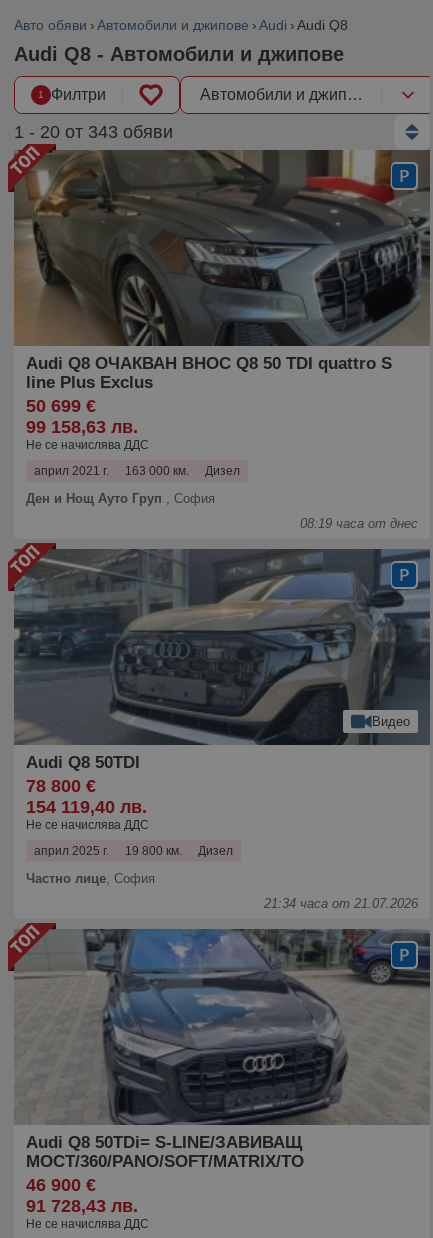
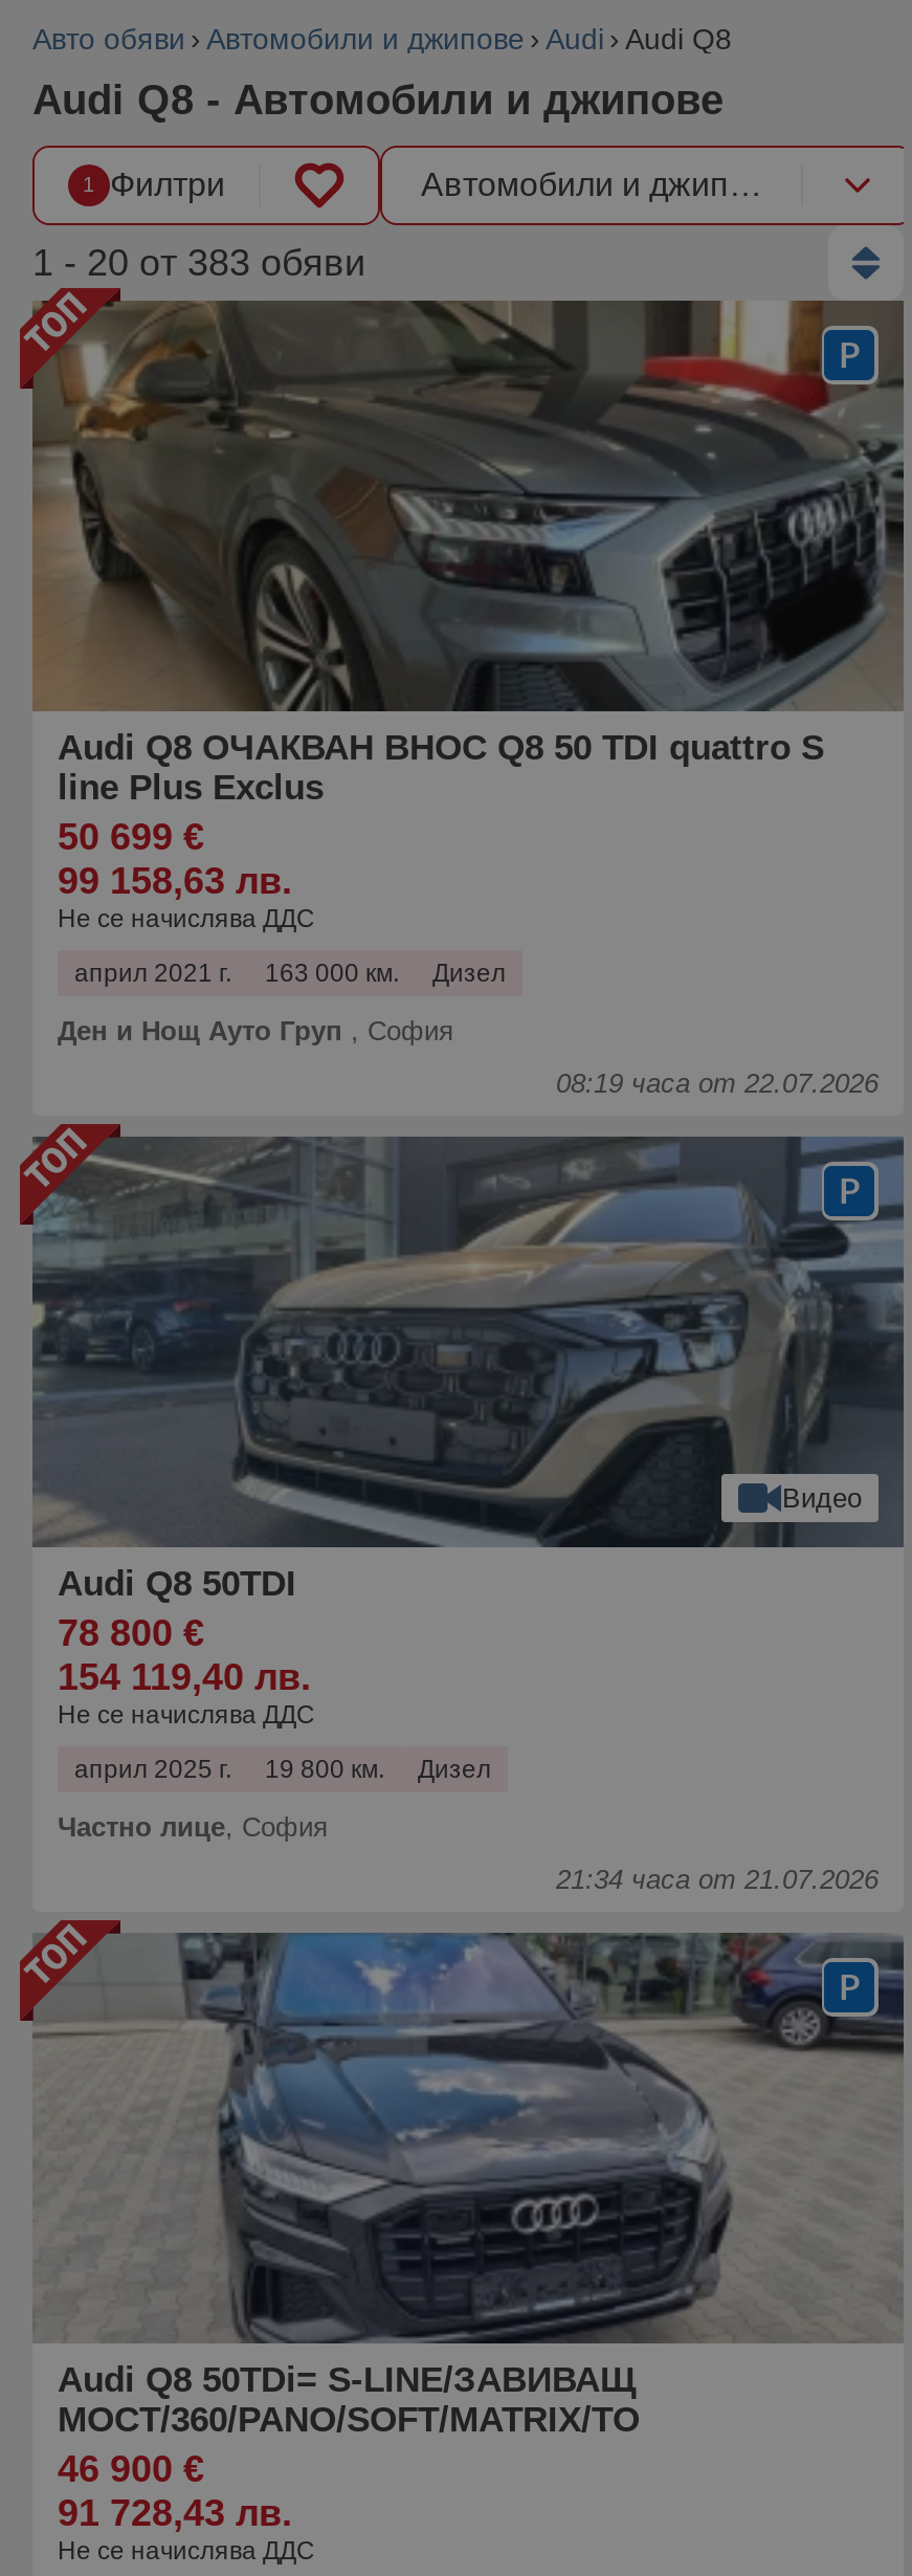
[14,122,173,142] 1 - 20 от 343 обяви -> [32,242,365,284] 1 - 20 от 383 обяви
[300,516,418,531] 08:19 часа от днес -> [556,1067,878,1099] 08:19 часа от 22.07.2026

